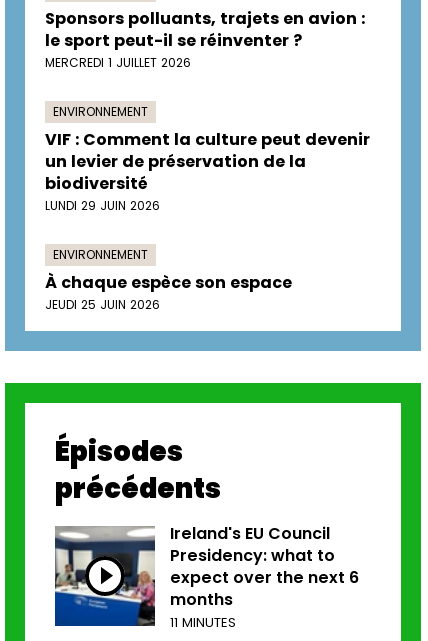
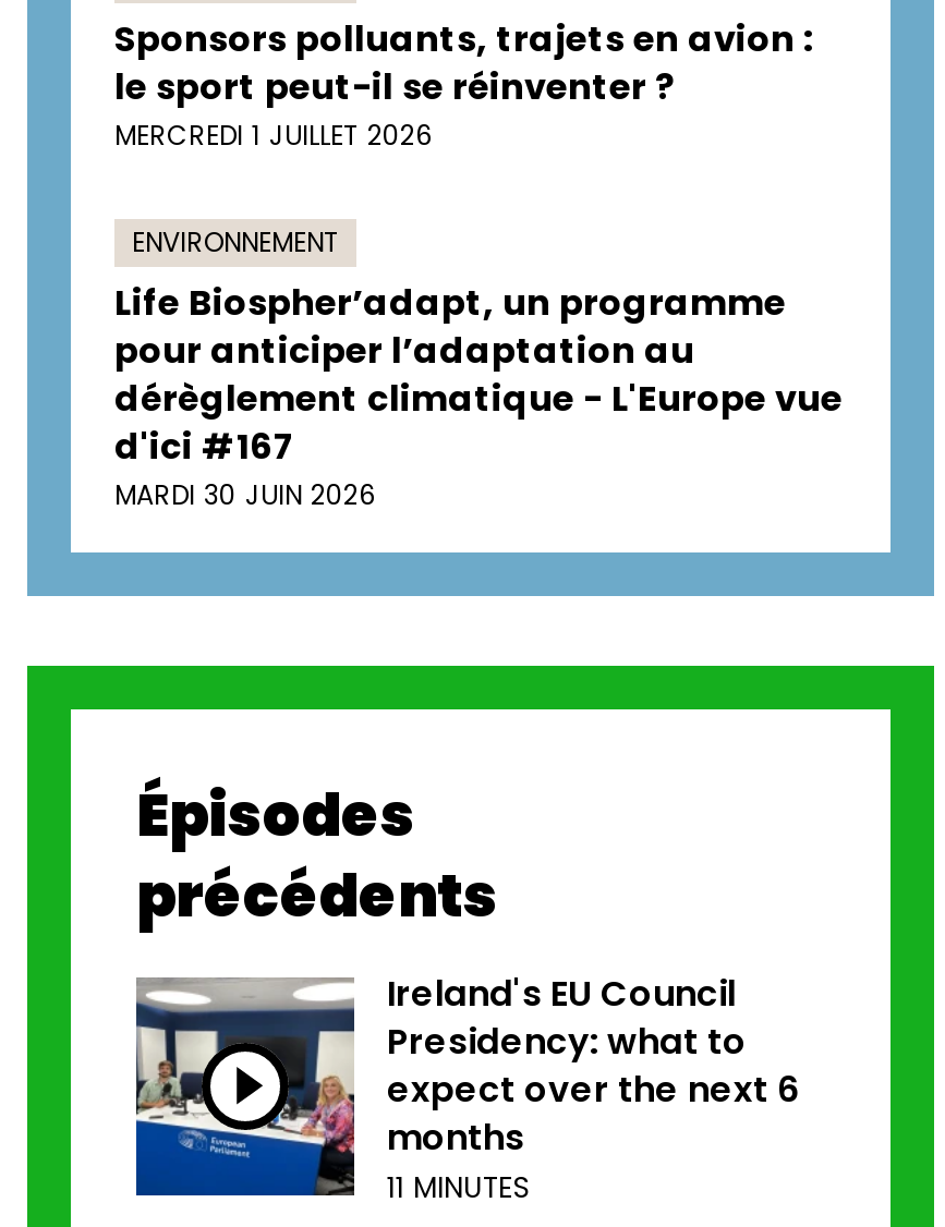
[45,128,370,313] VIF : Comment la culture peut devenir | un levier de préservation de la | biodiversité | LUNDI 29 JUIN 2026 | ENVIRONNEMENT | À chaque espèce son espace | JEUDI 25 JUIN 2026 -> [114,277,843,513] Life Biospher’adapt, un programme | pour anticiper l’adaptation au | dérèglement climatique - L'Europe vue | d'ici #167 | MARDI 30 JUIN 2026

